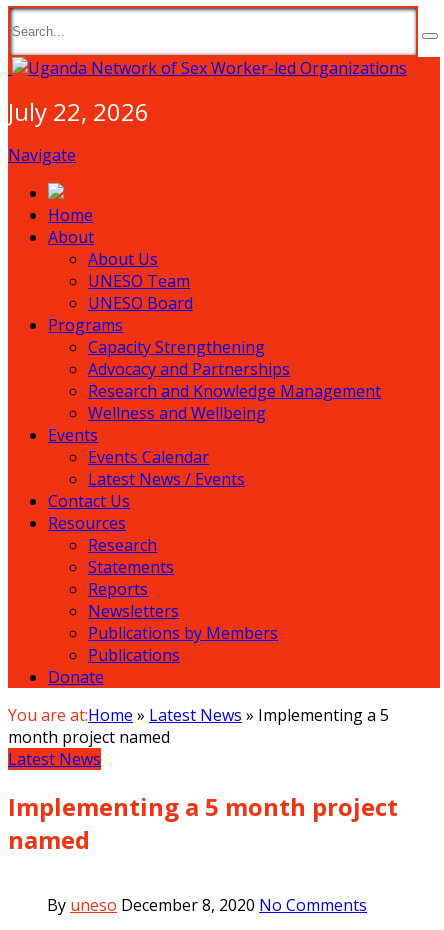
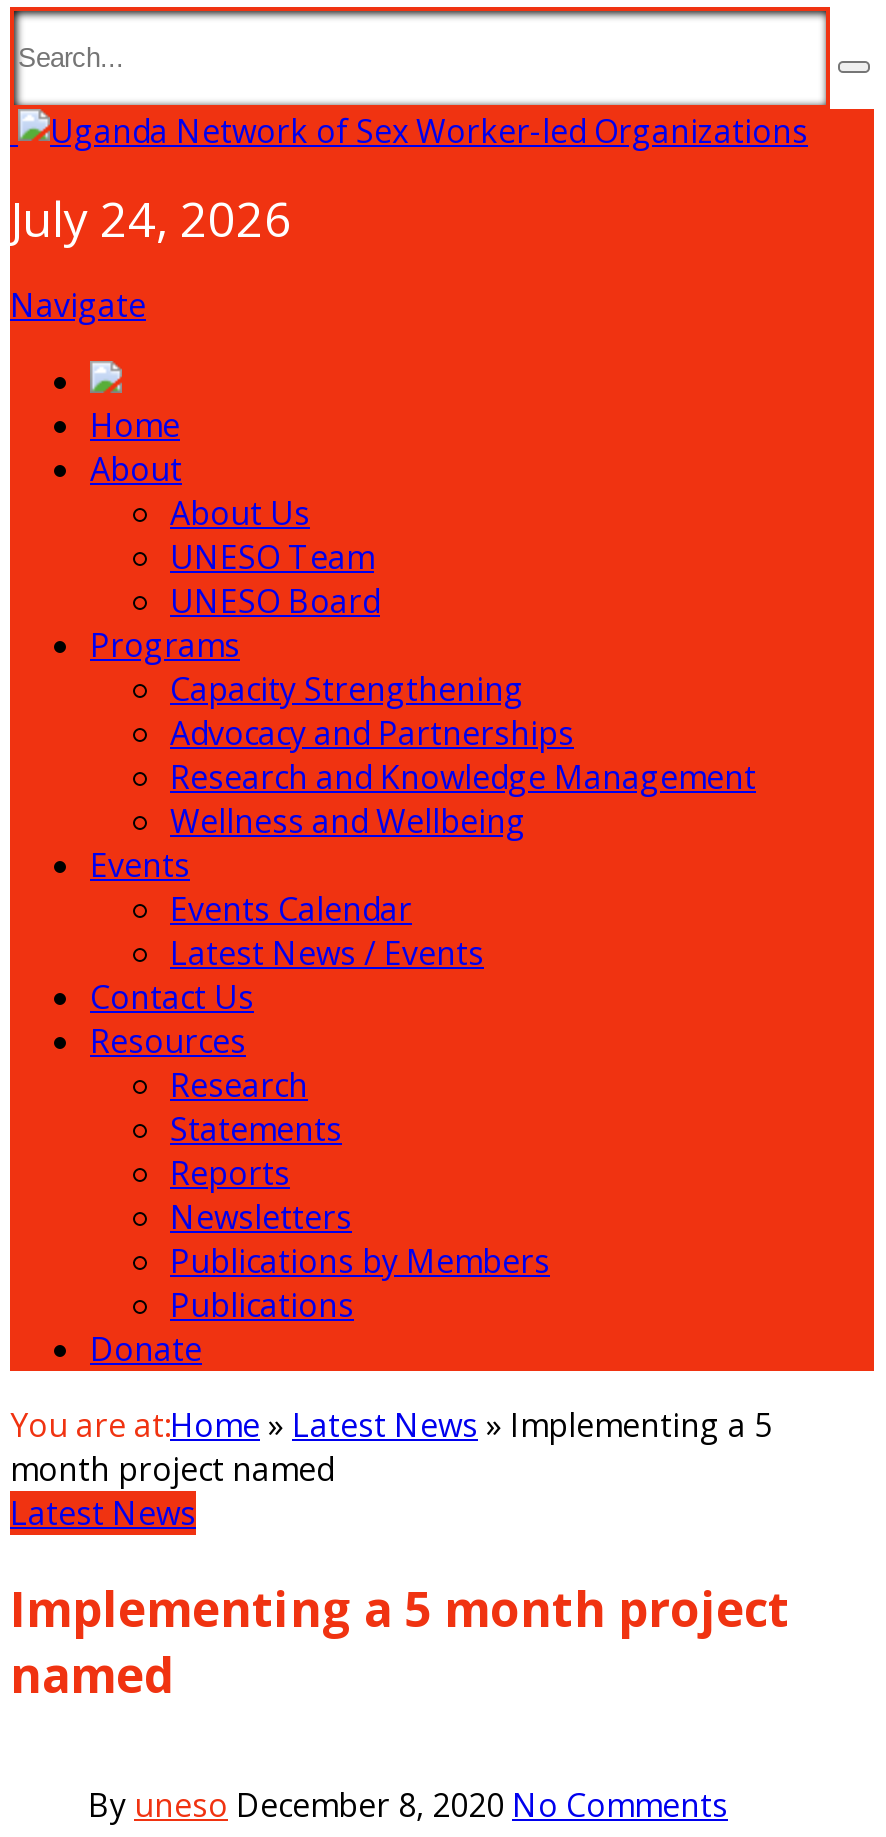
[8,95,149,128] July 22, 2026 -> [10,185,292,251] July 24, 2026

